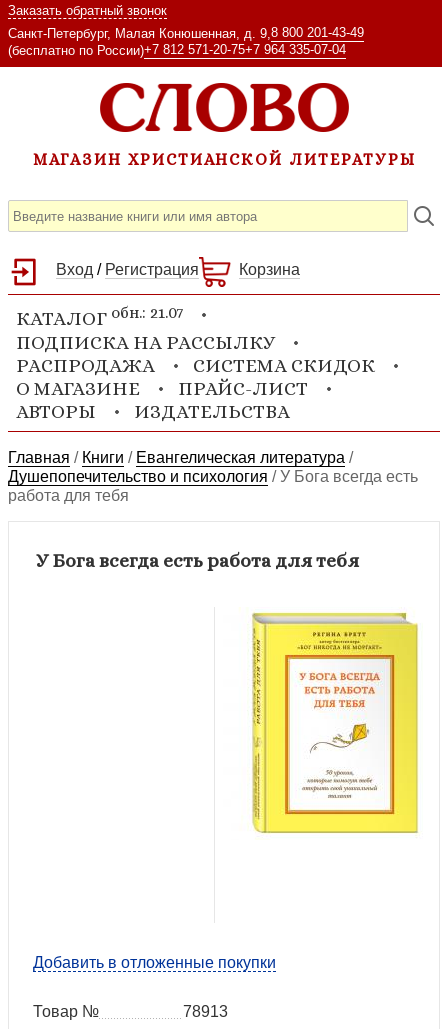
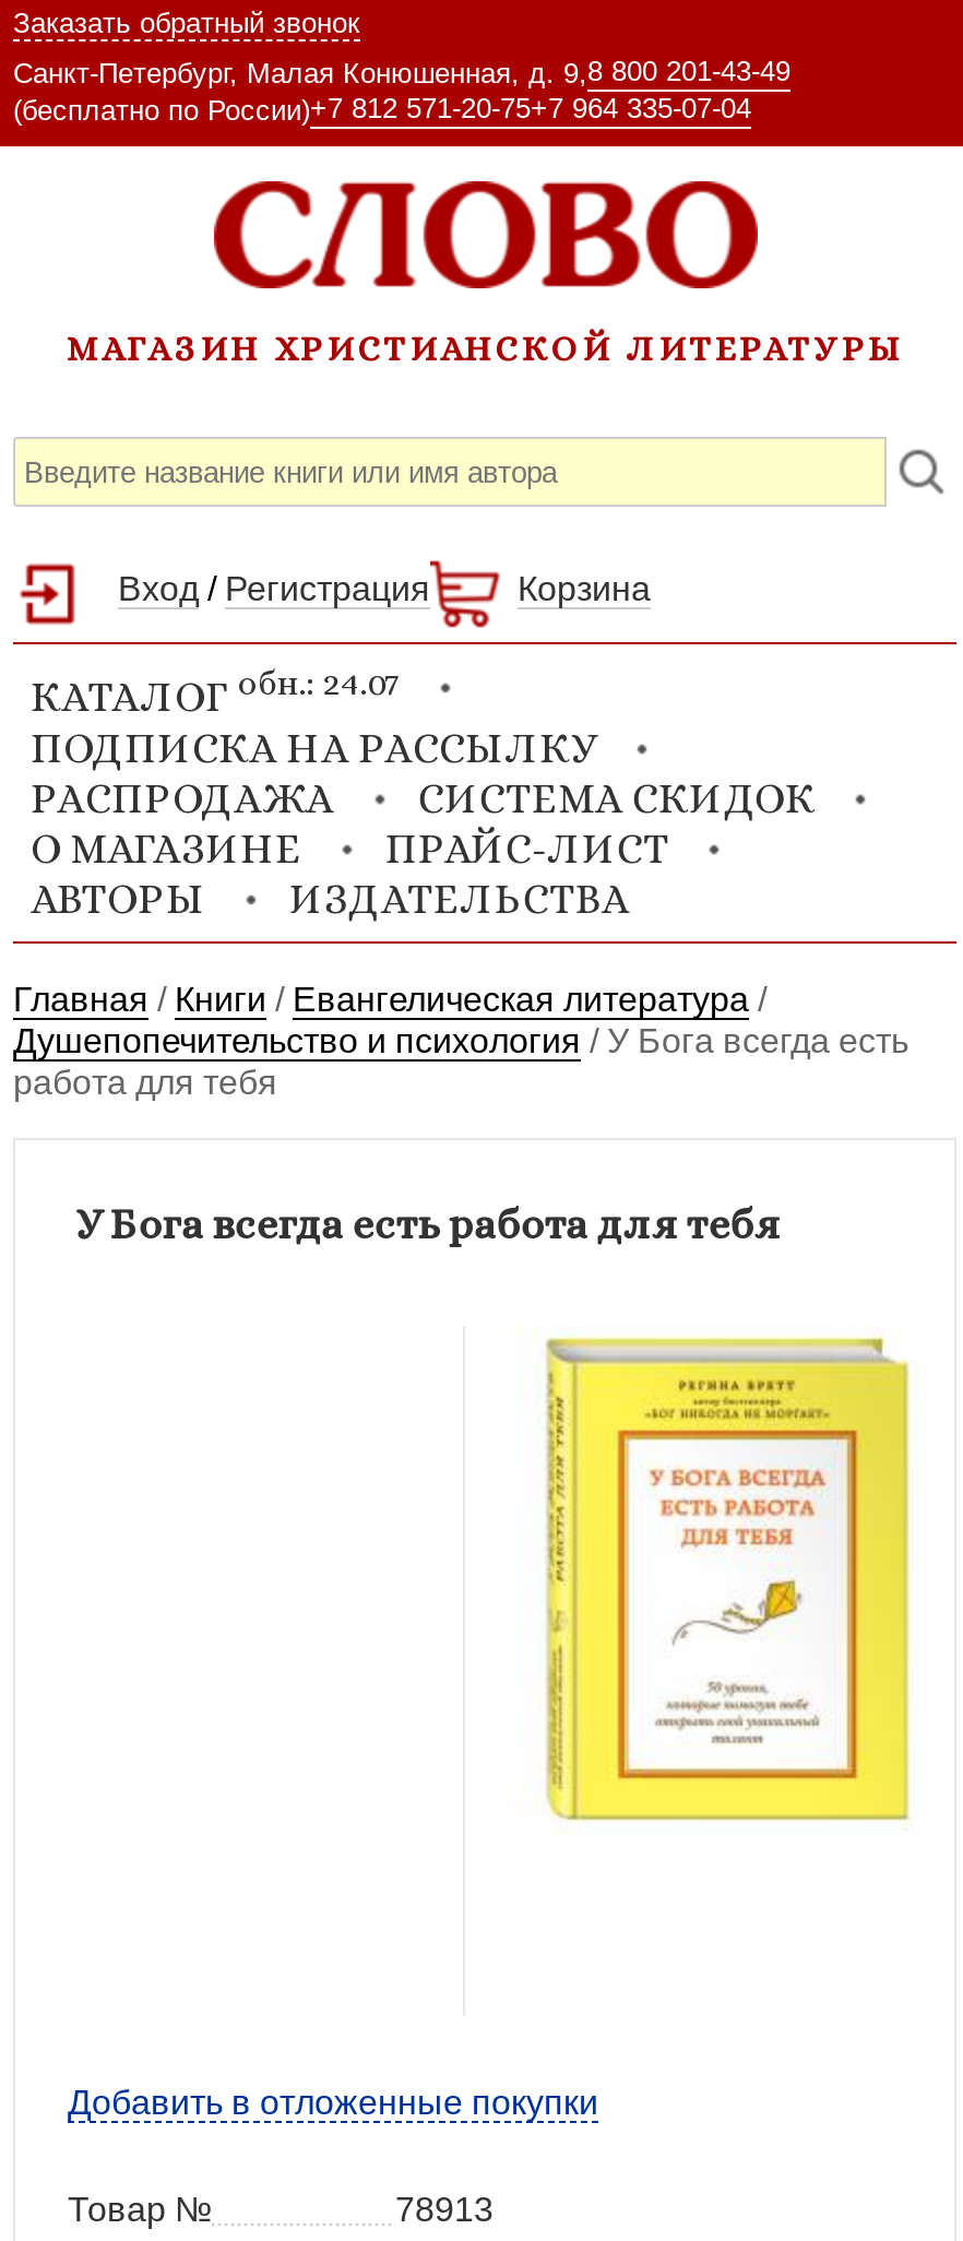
[16,303,183,330] КАТАЛОГ обн.: 21.07 -> [31,663,400,720] КАТАЛОГ обн.: 24.07

